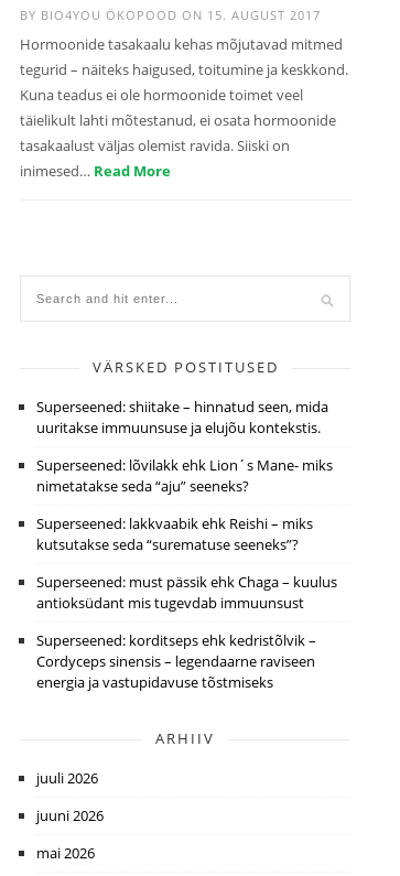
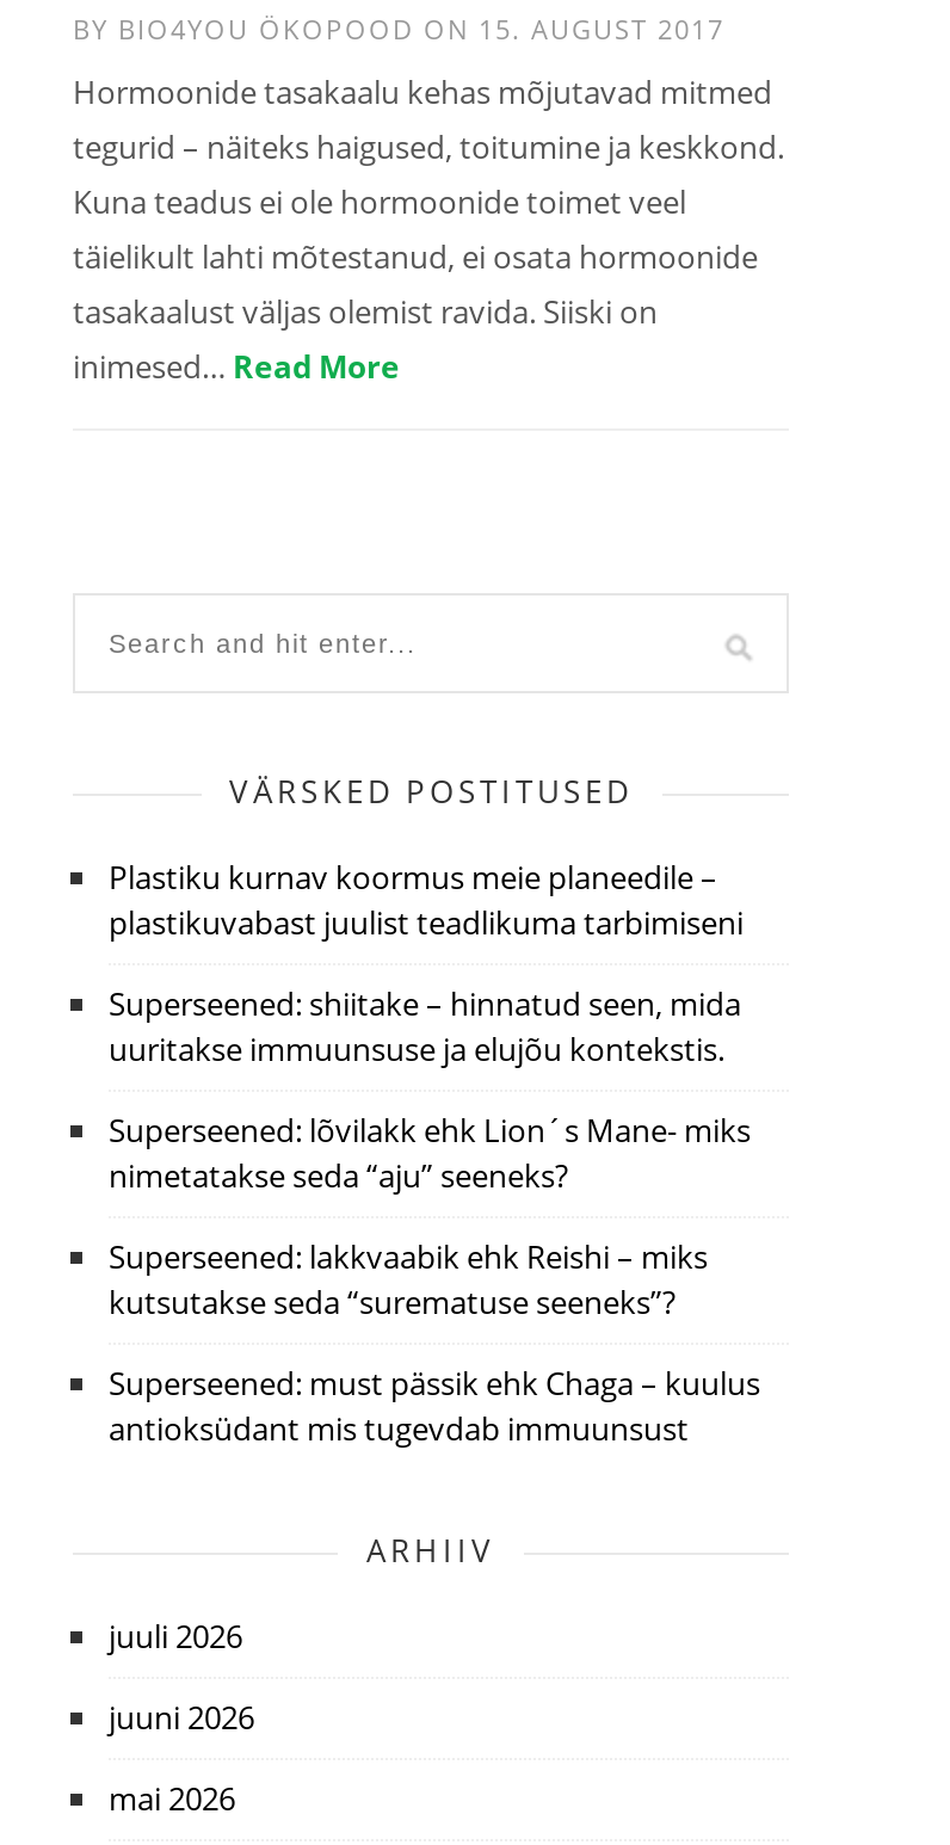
none -> [109,856,744,944] Plastiku kurnav koormus meie planeedile – | plastikuvabast juulist teadlikuma tarbimiseni
moved [36,397,337,613] -> [109,983,760,1450]: Superseened: shiitake – hinnatud seen, mida | uuritakse immuunsuse ja elujõu kontekstis. | Superseened: lõvilakk ehk Lion´s Mane- miks | nimetatakse seda “aju” seeneks? | Superseened: lakkvaabik ehk Reishi – miks | kutsutakse seda “surematuse seeneks”? | Superseened: must pässik ehk Chaga – kuulus | antioksüdant mis tugevdab immuunsust
[36,630,316,692] Superseened: korditseps ehk kedristõlvik – | Cordyceps sinensis – legendaarne raviseen | energia ja vastupidavuse tõstmiseks -> none

